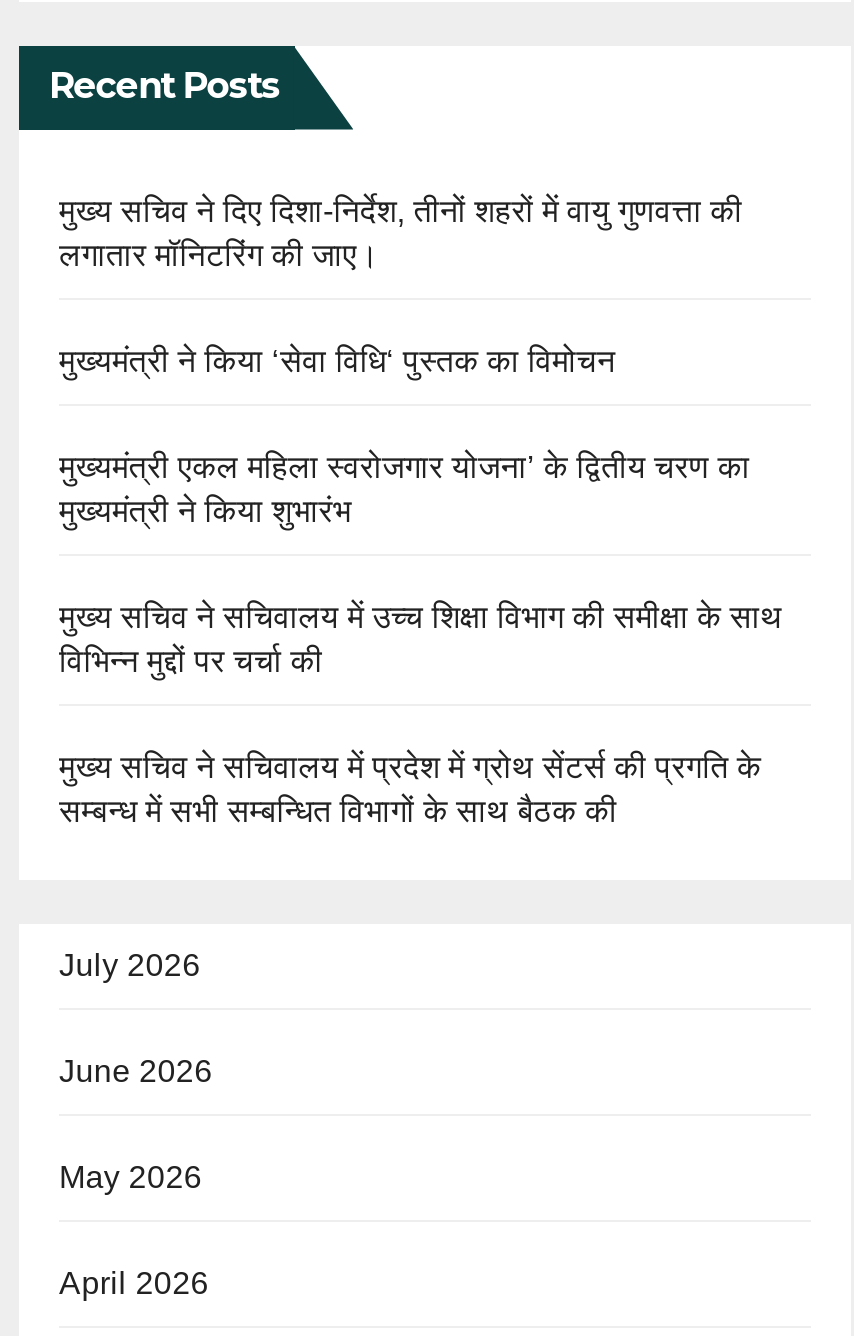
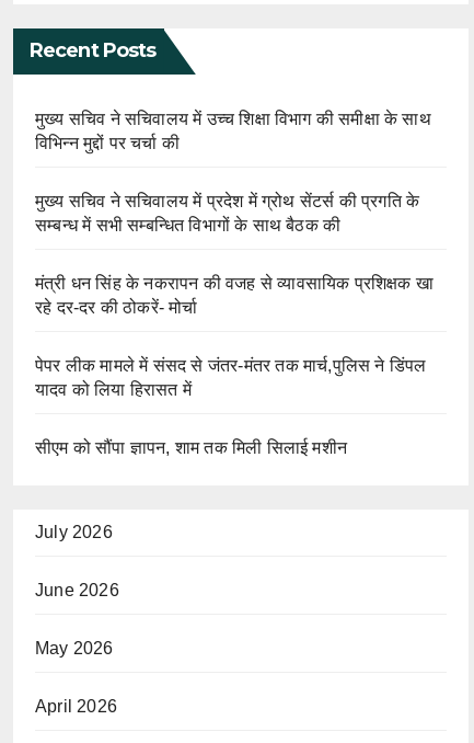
[59,193,750,527] मुख्य सचिव ने दिए दिशा-निर्देश, तीनों शहरों में वायु गुणवत्ता की | लगातार मॉनिटरिंग की जाए। | मुख्यमंत्री ने किया ‘सेवा विधि‘ पुस्तक का विमोचन | मुख्यमंत्री एकल महिला स्वरोजगार योजना’ के द्वितीय चरण का | मुख्यमंत्री ने किया शुभारंभ -> none
moved [59,599,783,827] -> [35,110,431,235]: मुख्य सचिव ने सचिवालय में उच्च शिक्षा विभाग की समीक्षा के साथ | विभिन्न मुद्दों पर चर्चा की | मुख्य सचिव ने सचिवालय में प्रदेश में ग्रोथ सेंटर्स की प्रगति के | सम्बन्ध में सभी सम्बन्धित विभागों के साथ बैठक की
none -> [35,275,433,458] मंत्री धन सिंह के नकरापन की वजह से व्यावसायिक प्रशिक्षक खा | रहे दर-दर की ठोकरें- मोर्चा | पेपर लीक मामले में संसद से जंतर-मंतर तक मार्च,पुलिस ने डिंपल | यादव को लिया हिरासत में | सीएम को सौंपा ज्ञापन, शाम तक मिली सिलाई मशीन

